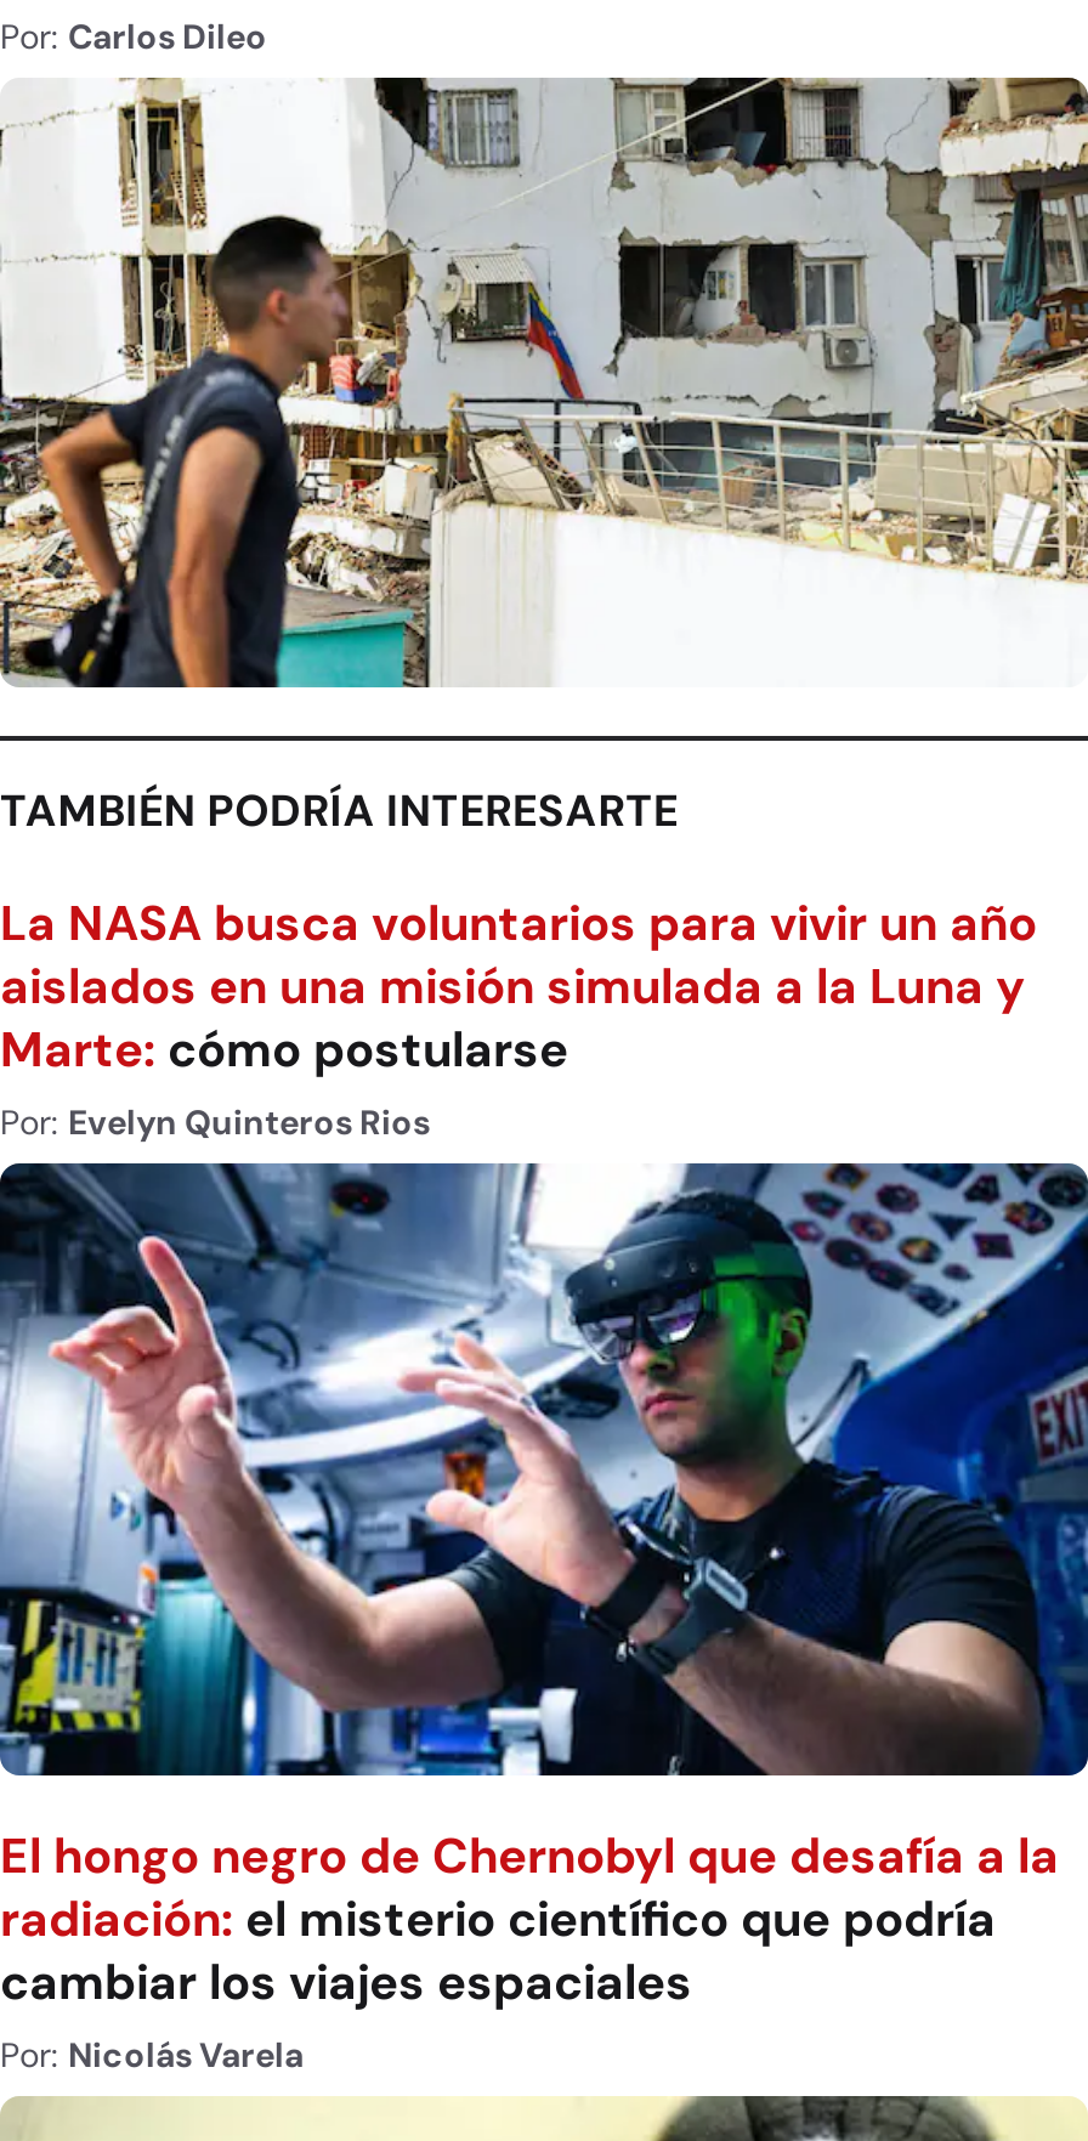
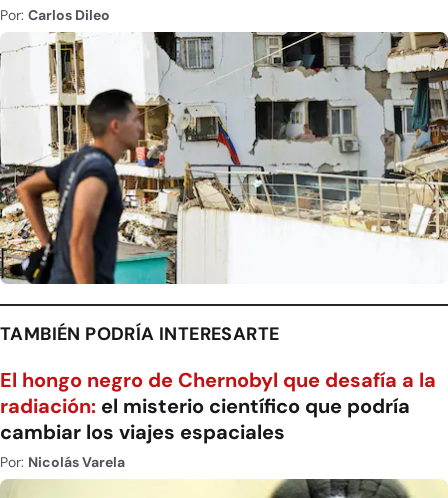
[0,891,1037,1144] La NASA busca voluntarios para vivir un año | aislados en una misión simulada a la Luna y | Marte: cómo postularse | Por: Evelyn Quinteros Rios -> none
[7,1161,1081,1780] [image] -> none

